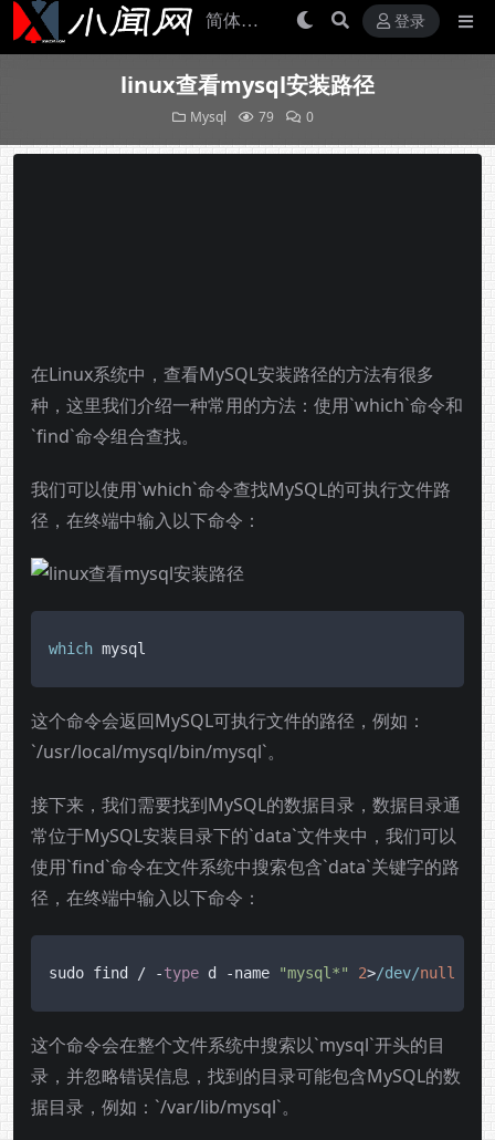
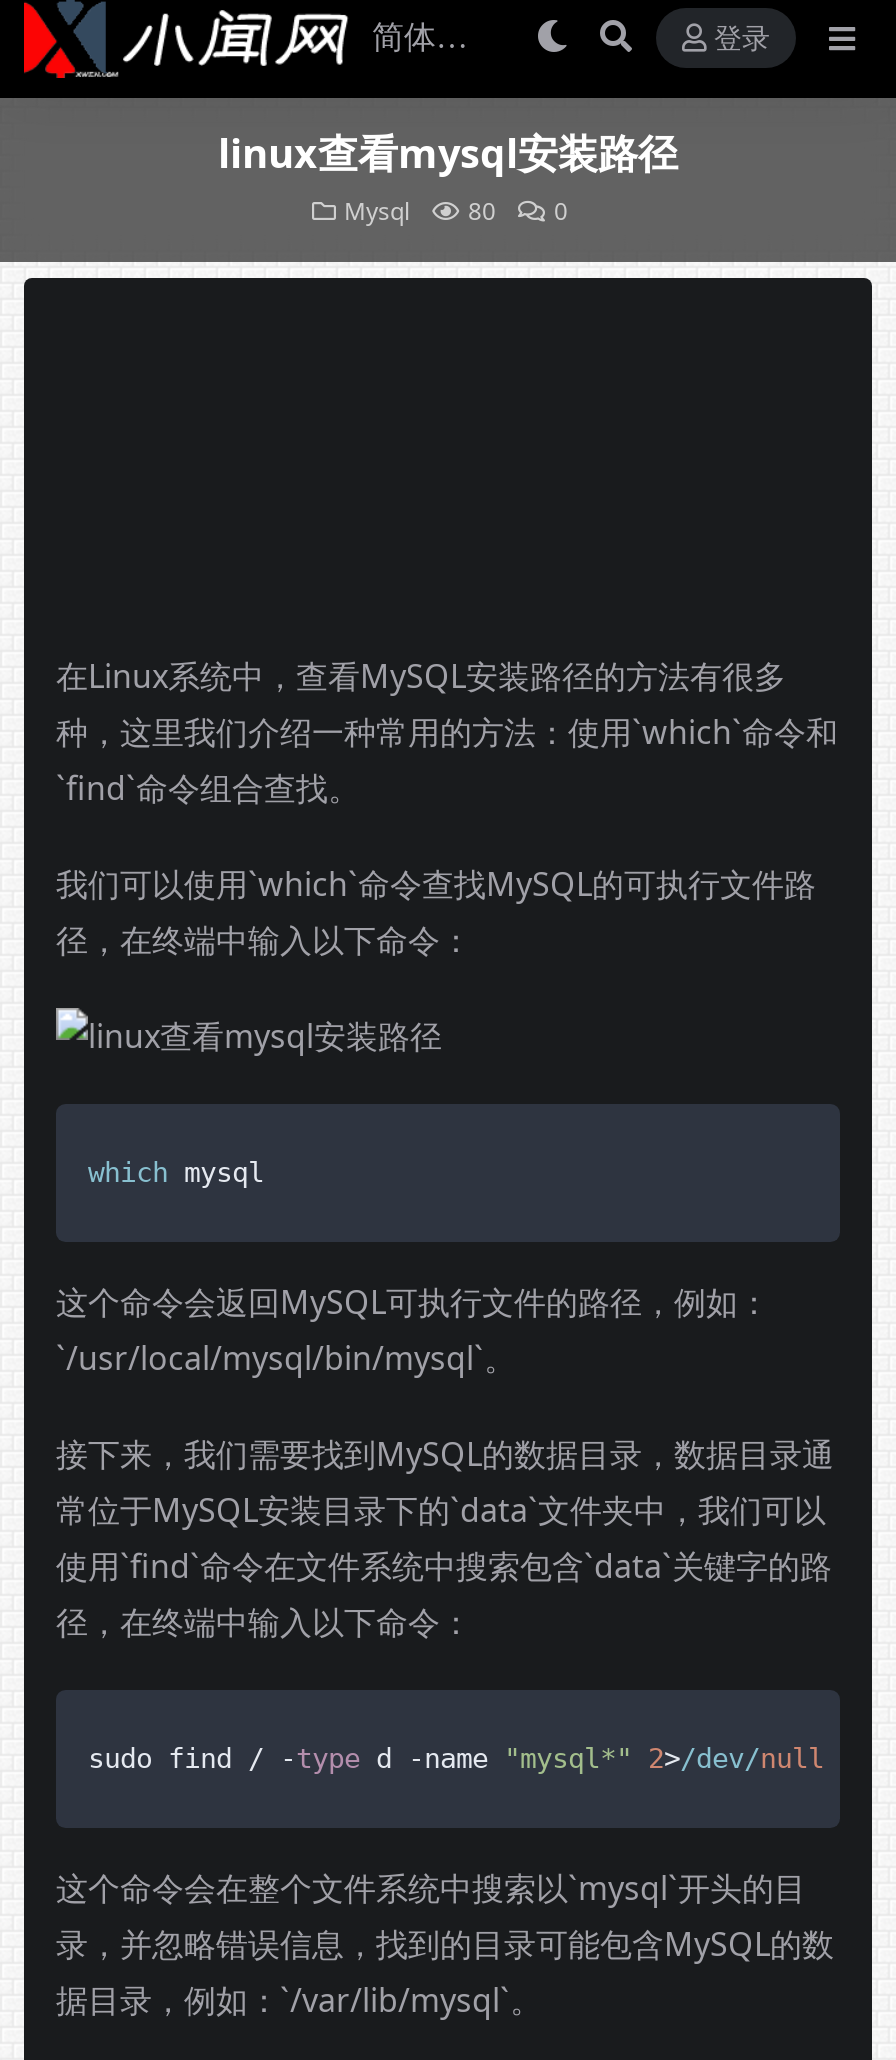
[190,107,314,126] Mysql 79 0 -> [344,194,568,228] Mysql 80 0

